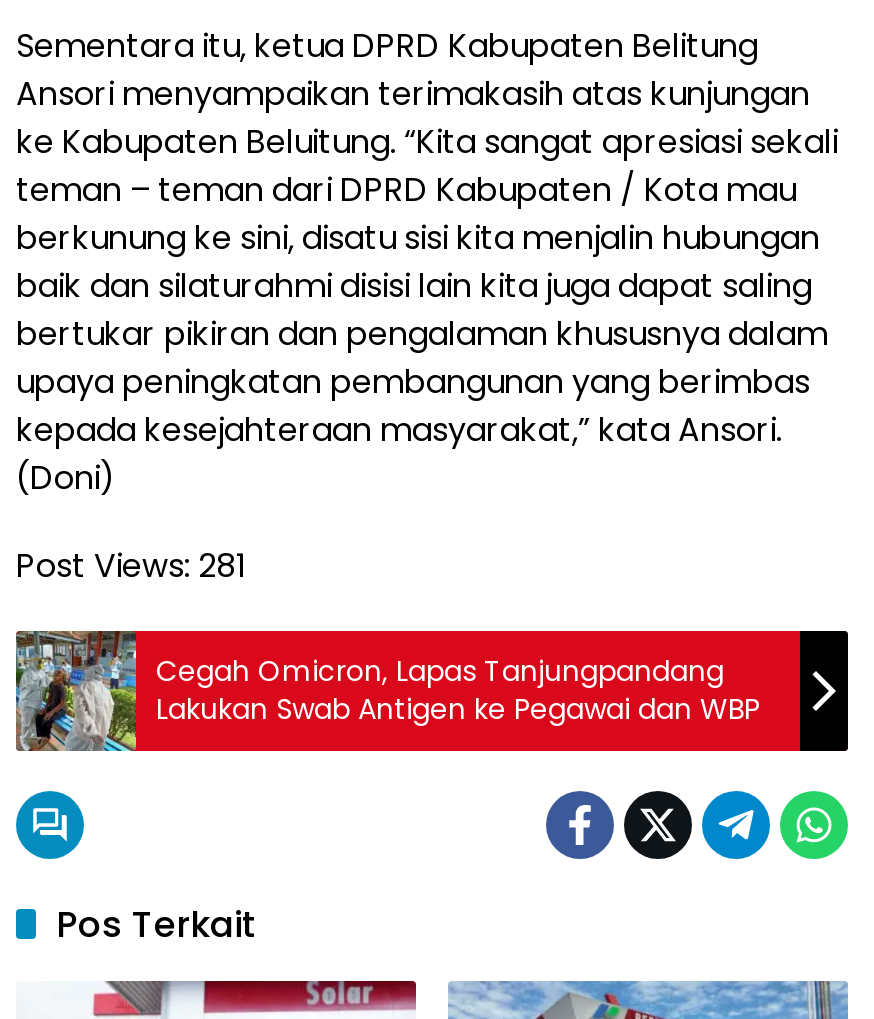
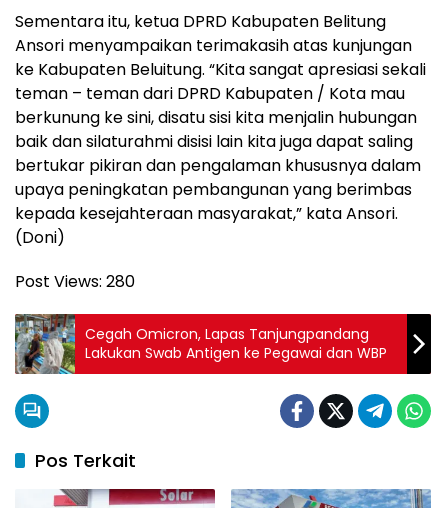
[16,543,246,589] Post Views: 281 -> [15,270,135,293] Post Views: 280

